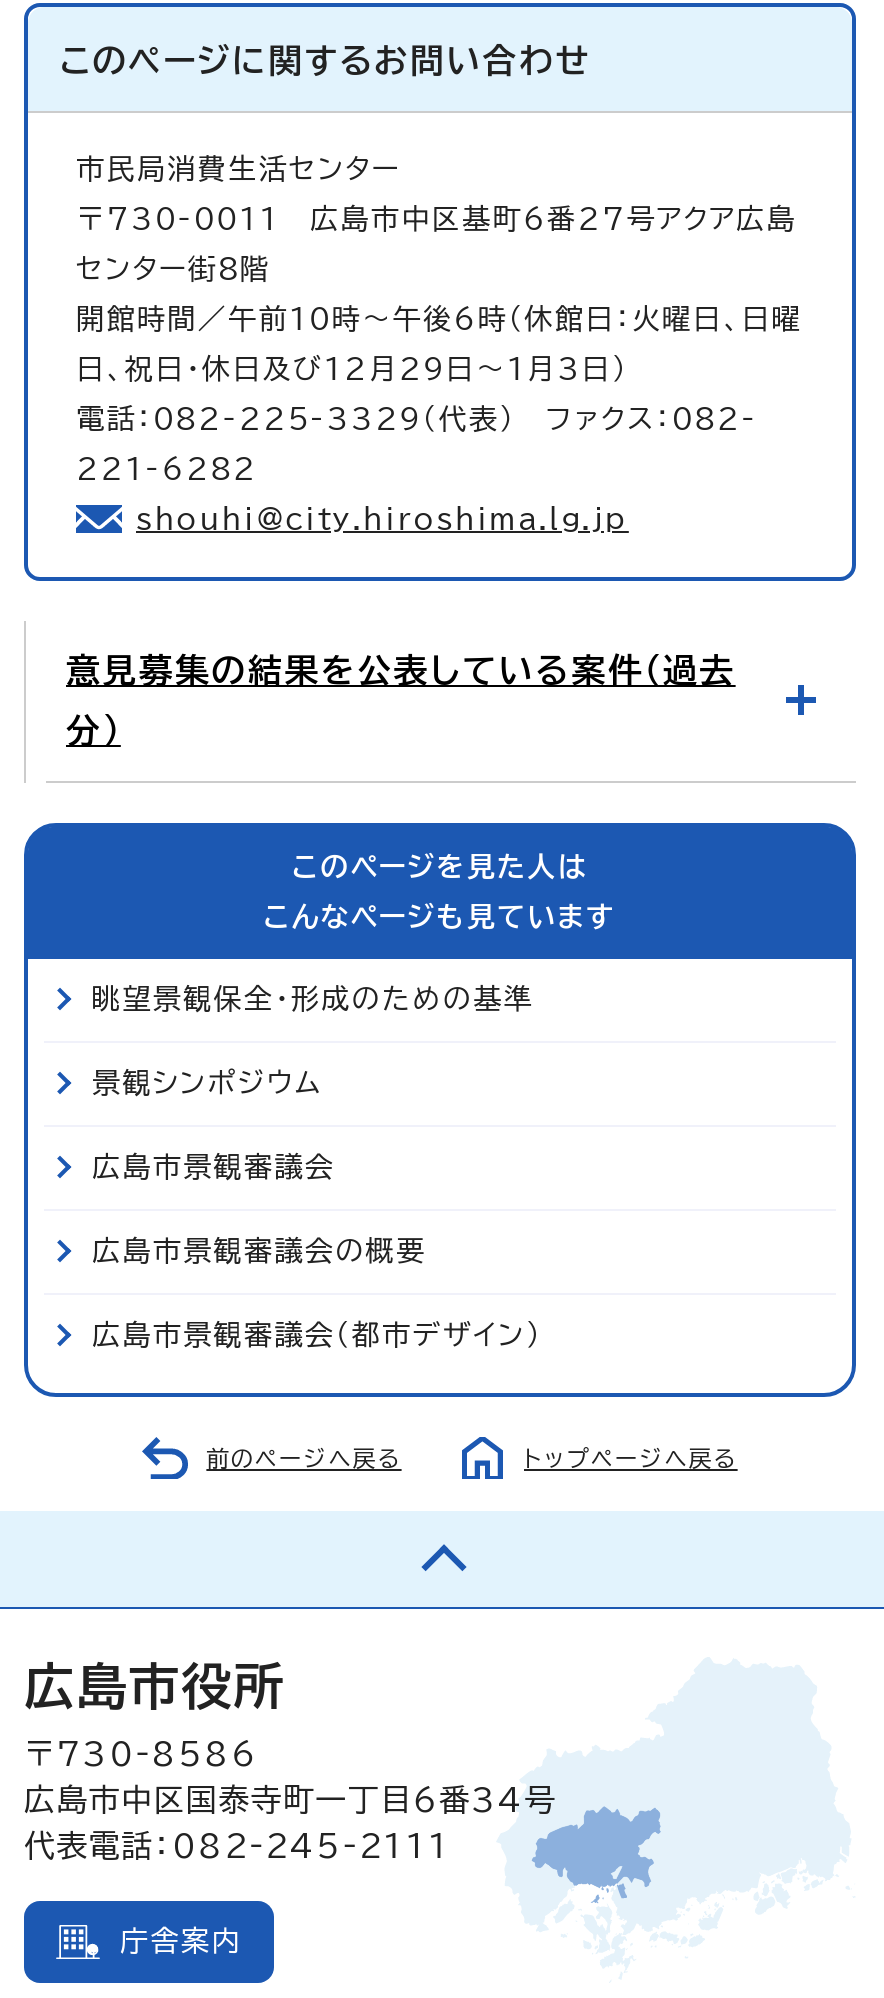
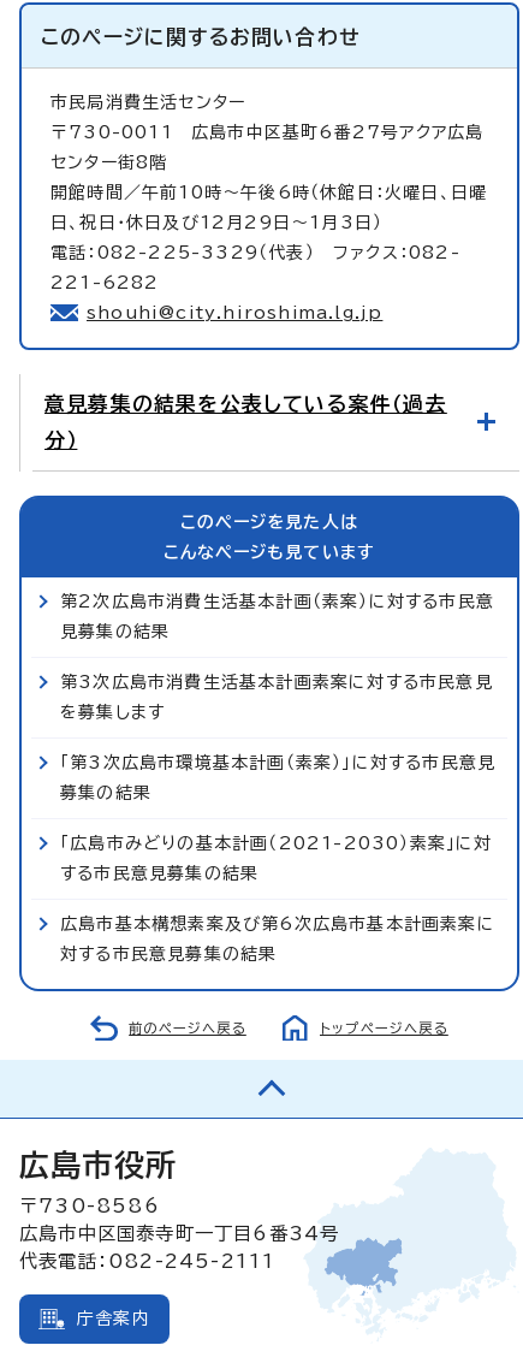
[92,984,542,1348] 眺望景観保全・形成のための基準 | 景観シンポジウム | 広島市景観審議会 | 広島市景観審議会の概要 | 広島市景観審議会（都市デザイン） -> [60,592,496,962] 第2次広島市消費生活基本計画（素案）に対する市民意 | 見募集の結果 | 第3次広島市消費生活基本計画素案に対する市民意見 | を募集します | 「第3次広島市環境基本計画（素案）」に対する市民意見 | 募集の結果 | 「広島市みどりの基本計画（2021-2030）素案」に対 | する市民意見募集の結果 | 広島市基本構想素案及び第6次広島市基本計画素案に | 対する市民意見募集の結果

